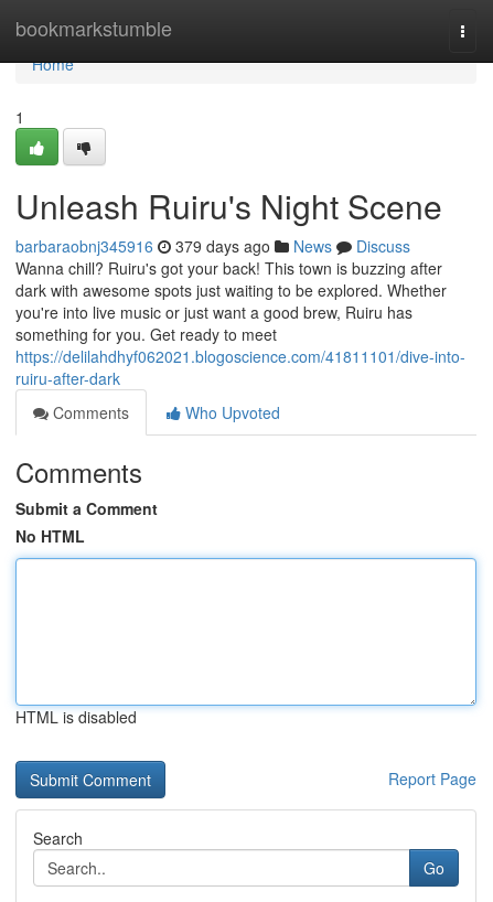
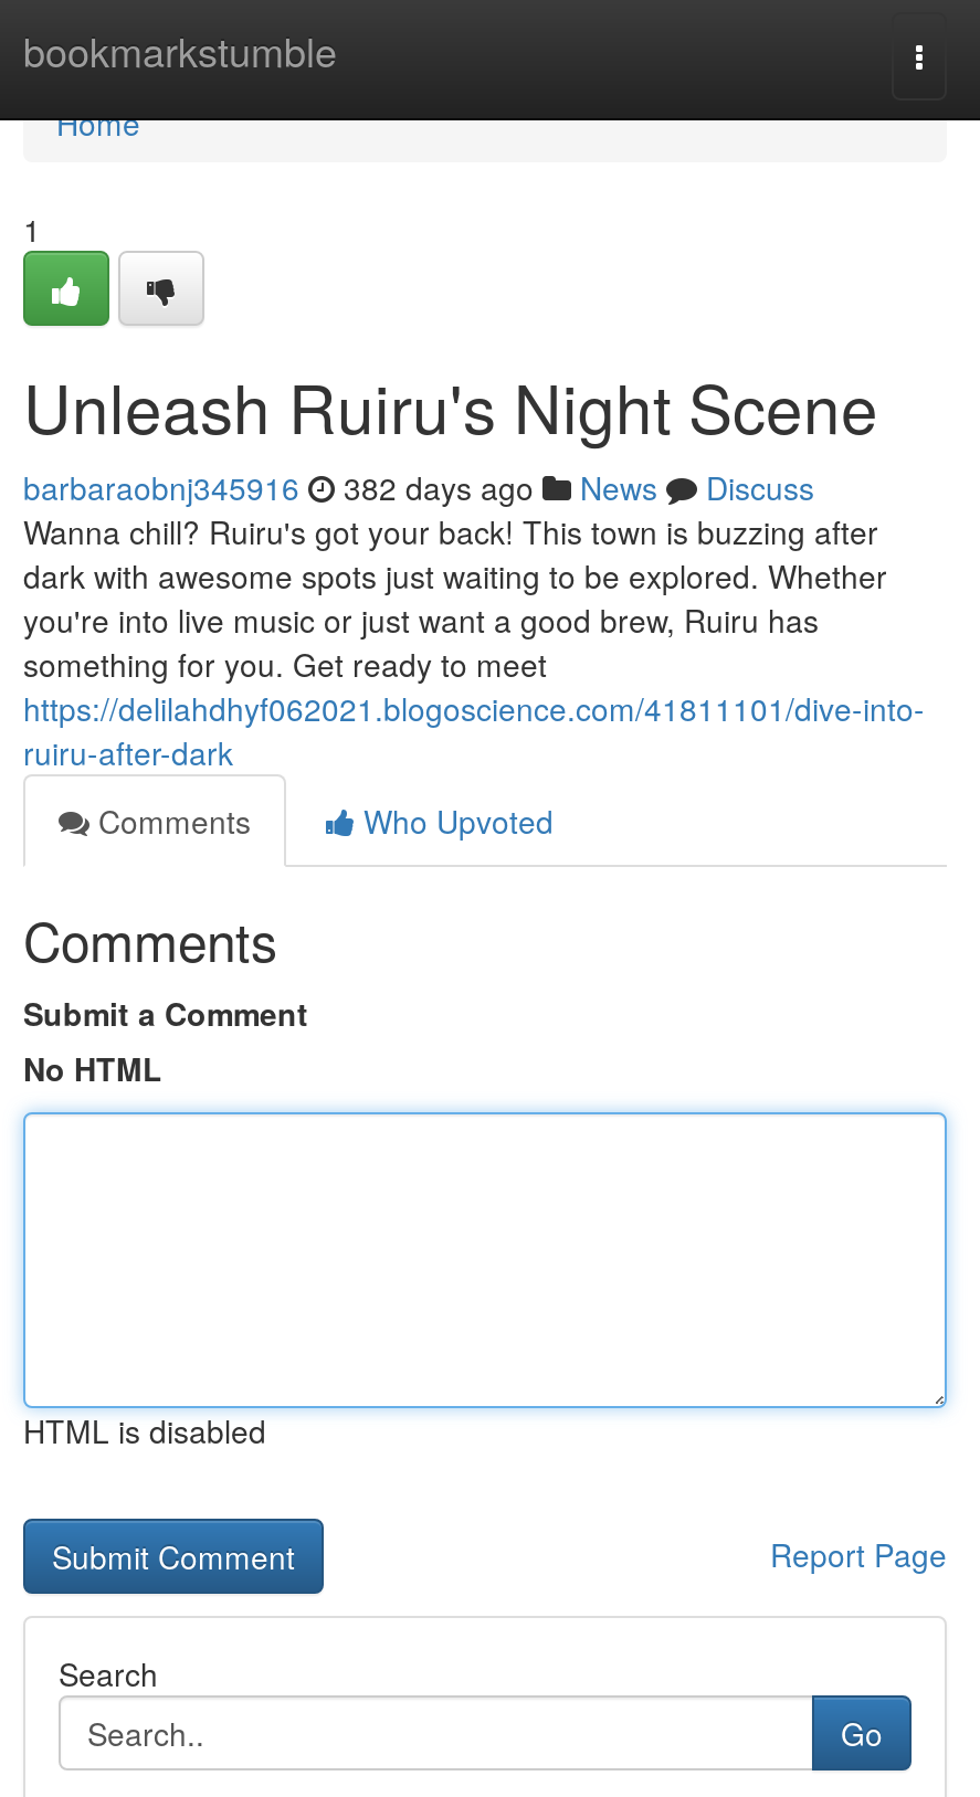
[15,235,410,257] barbaraobnj345916 379 days ago News Discuss -> [23,465,814,509] barbaraobnj345916 382 days ago News Discuss

